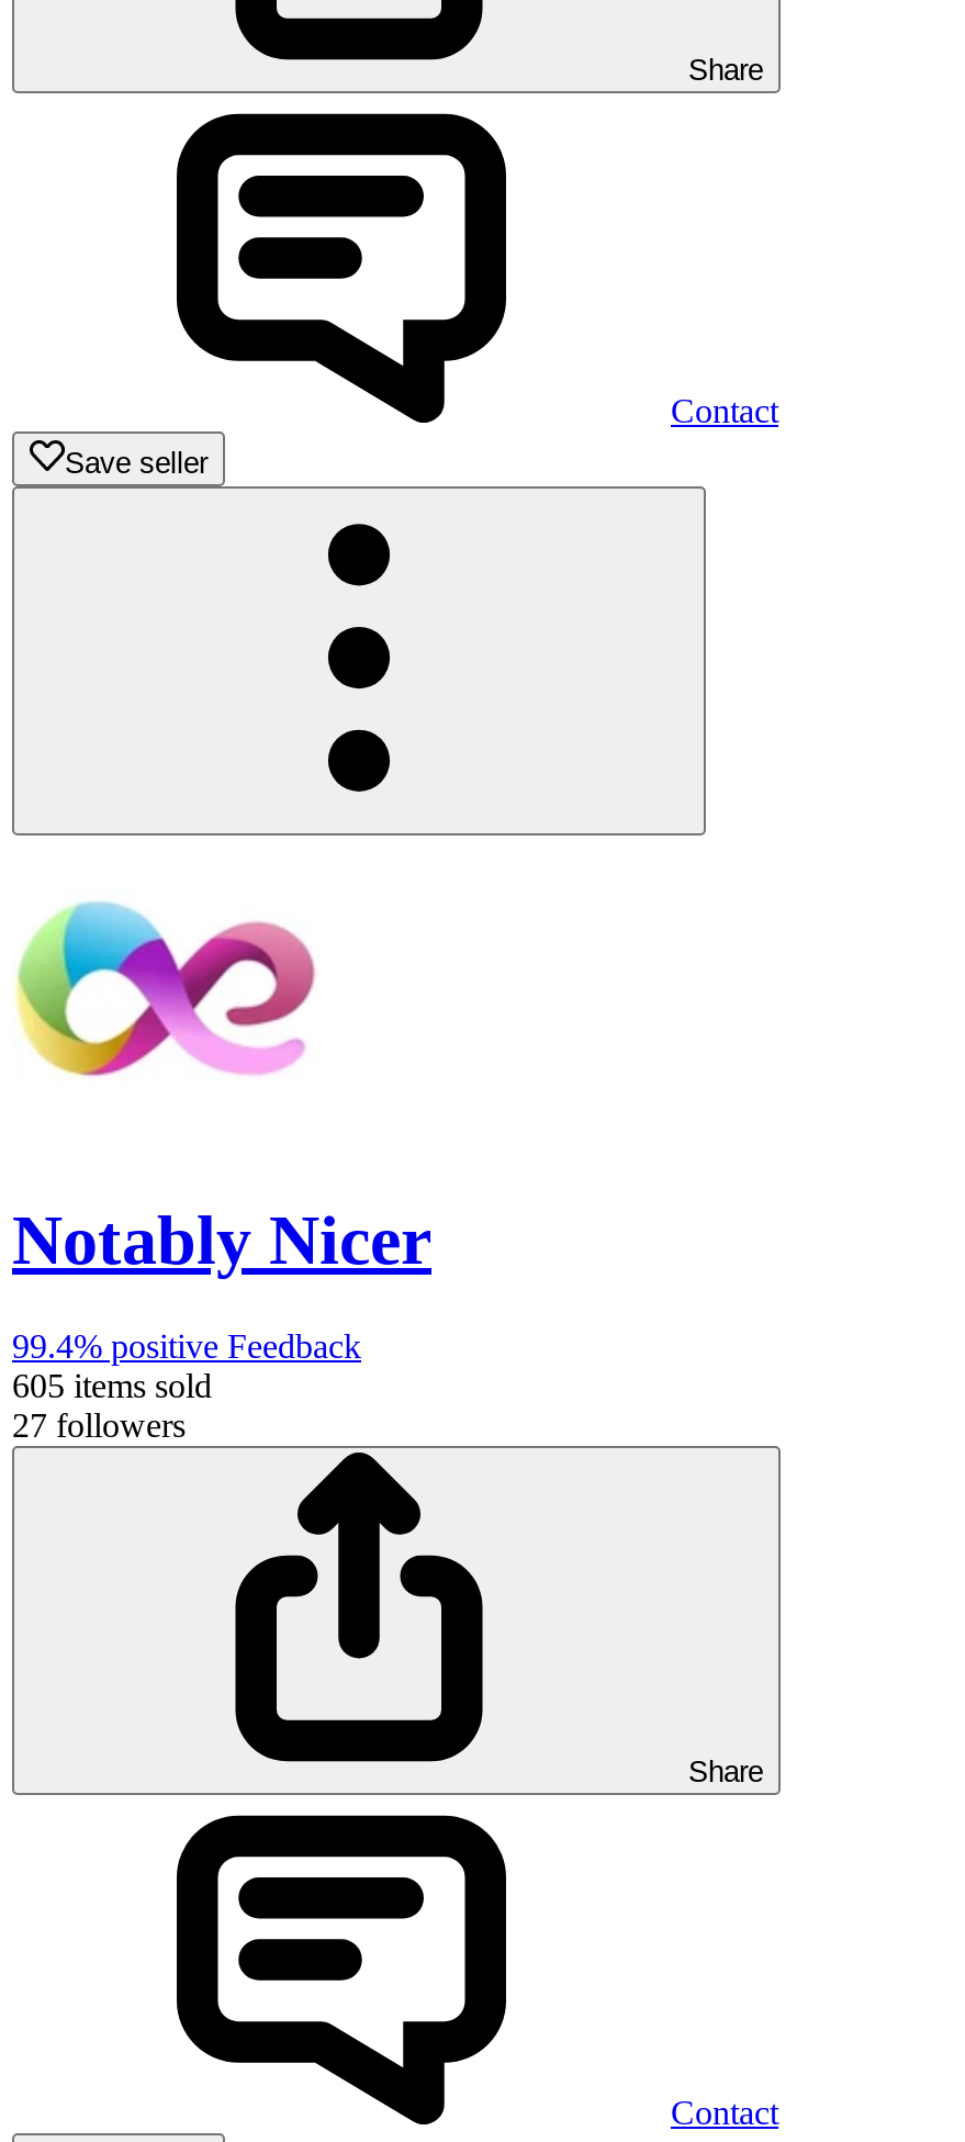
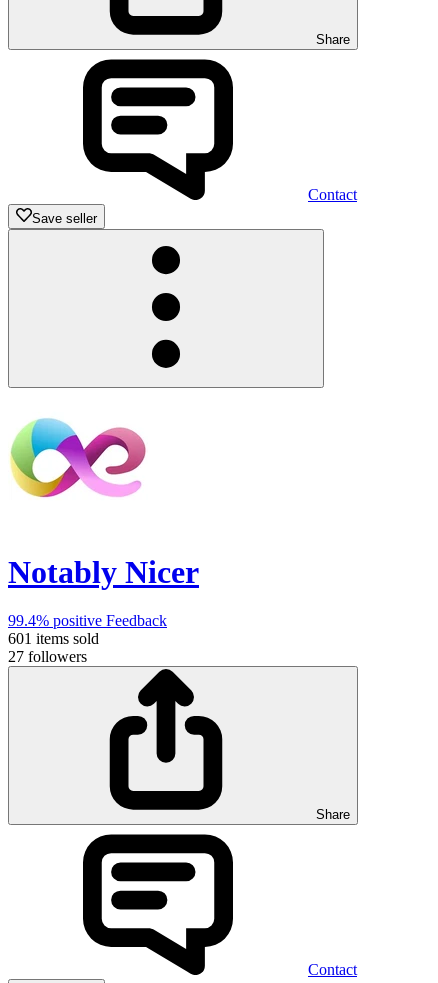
[12,1367,212,1404] 605 items sold -> [8,630,99,647] 601 items sold

